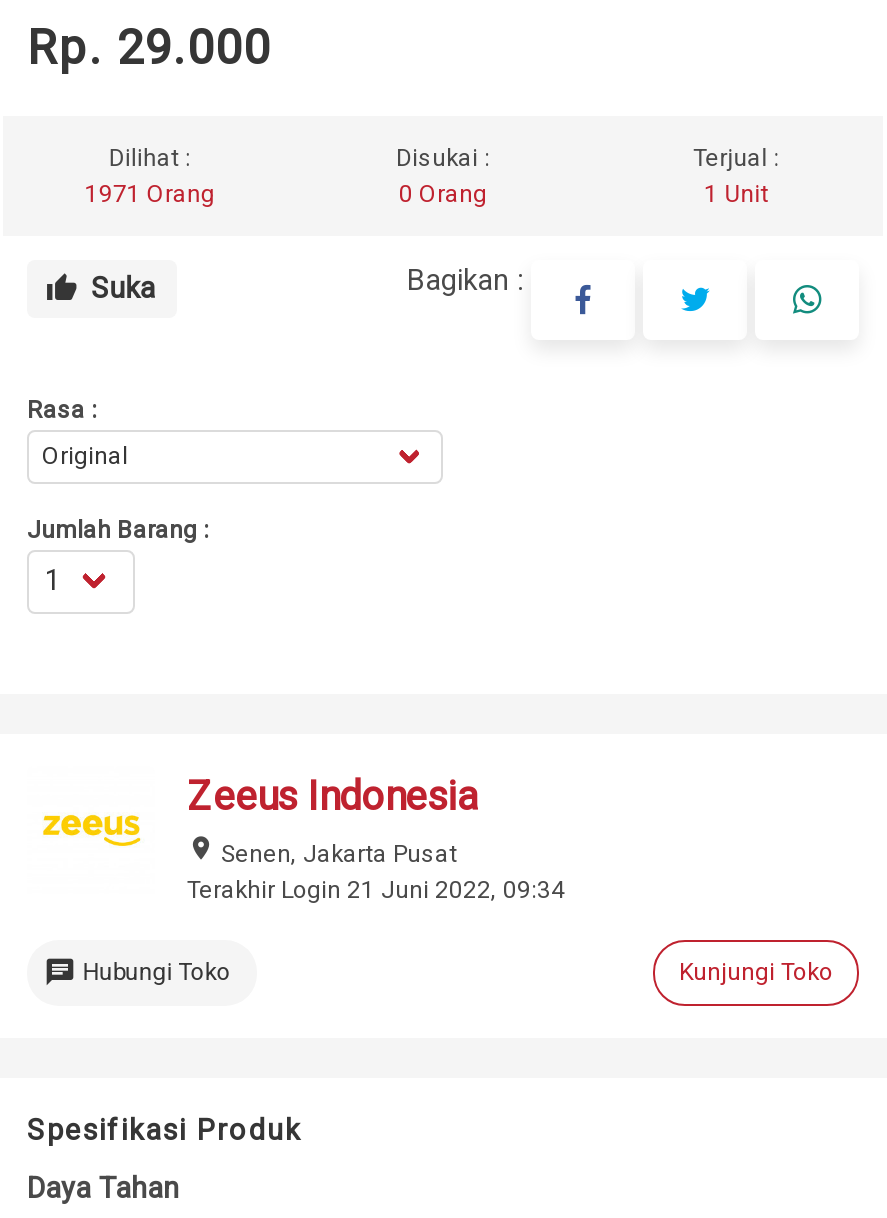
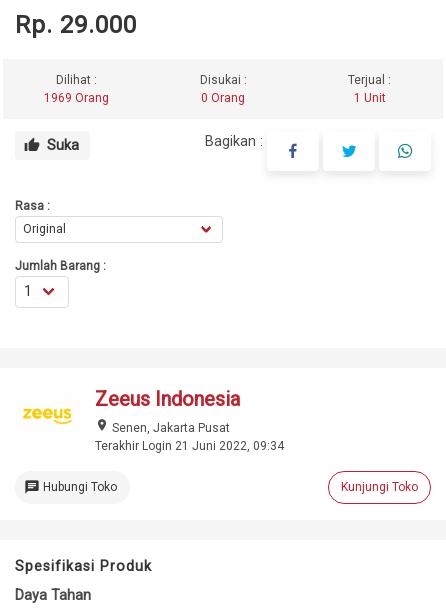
[85,180,215,208] 1971 Orang -> [44,91,109,105] 1969 Orang

